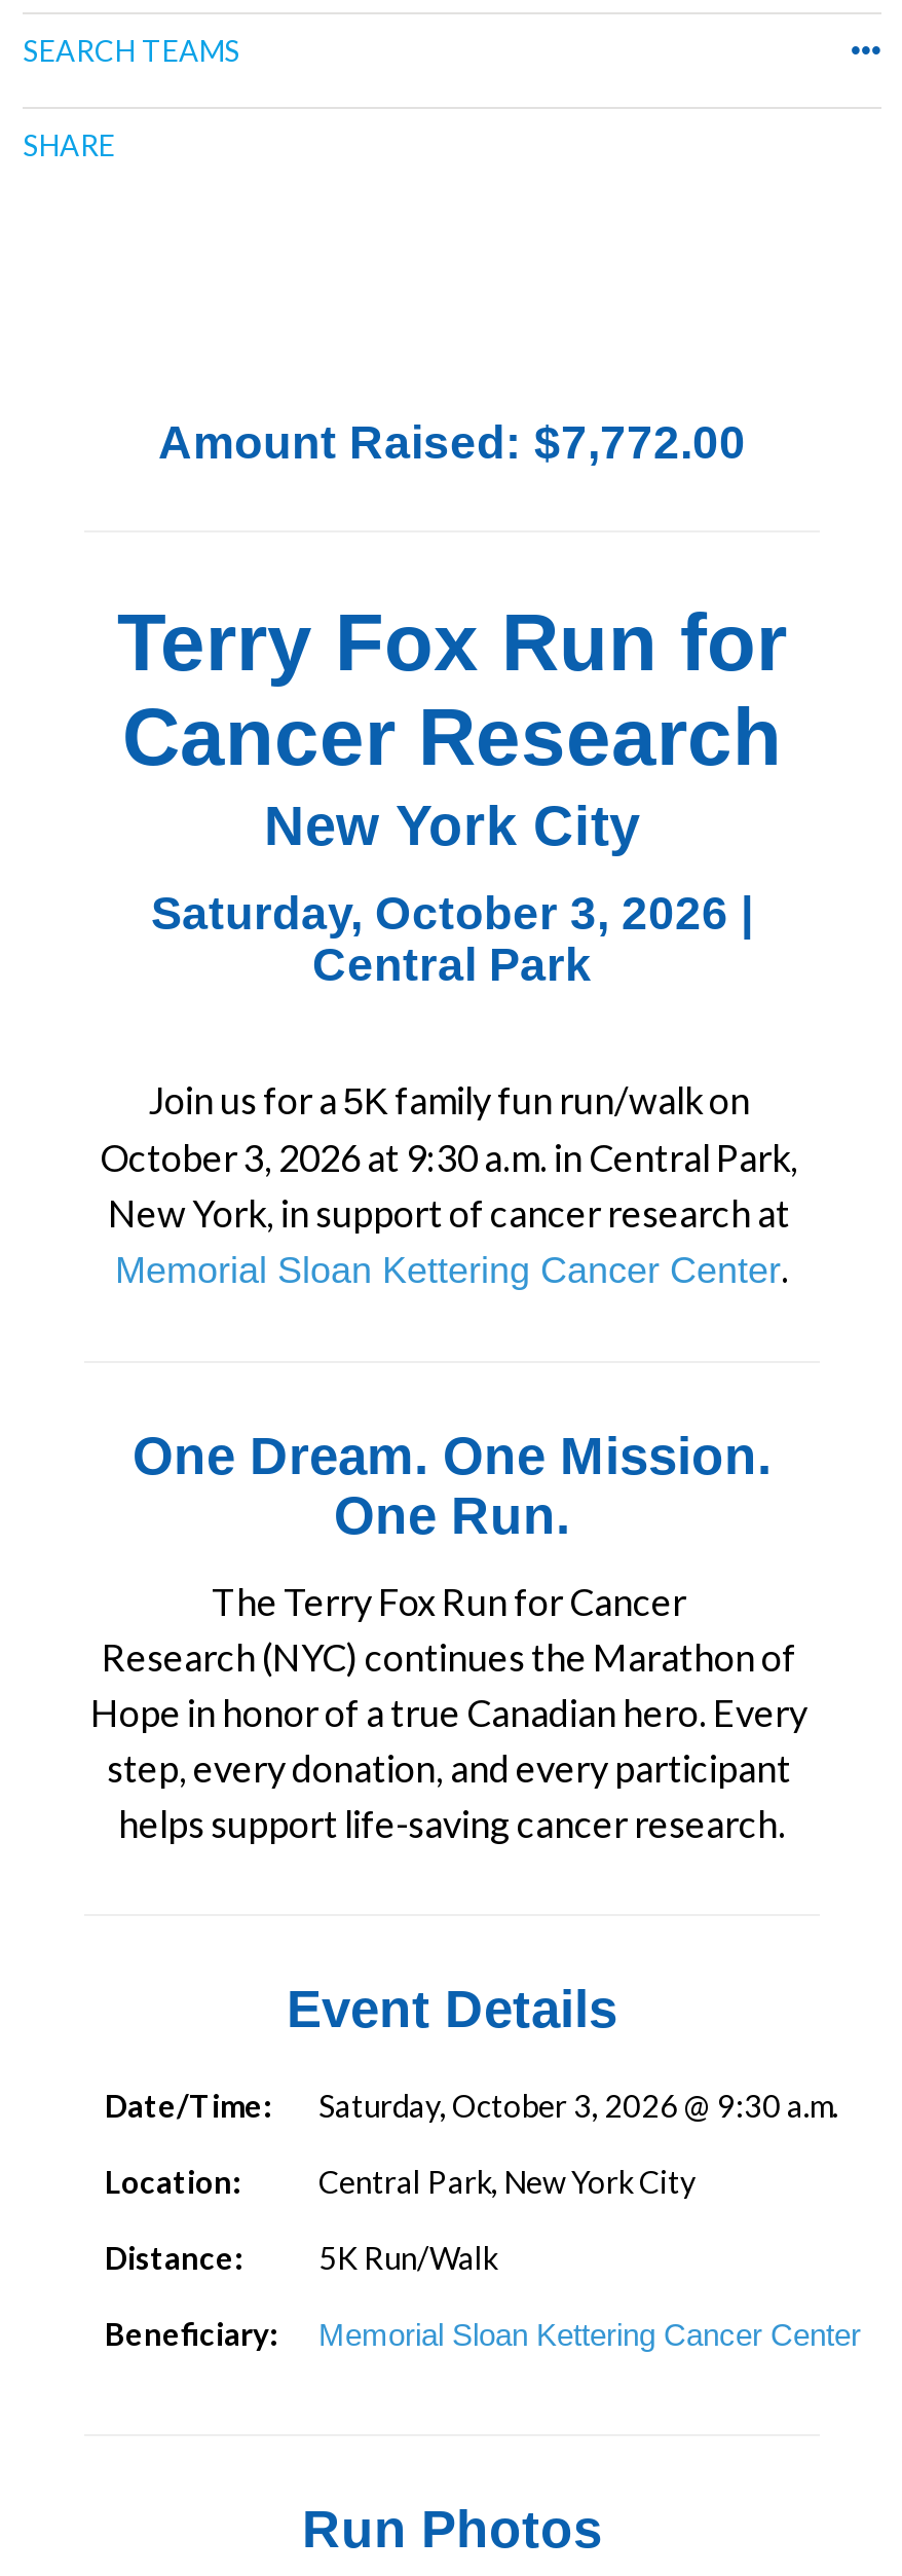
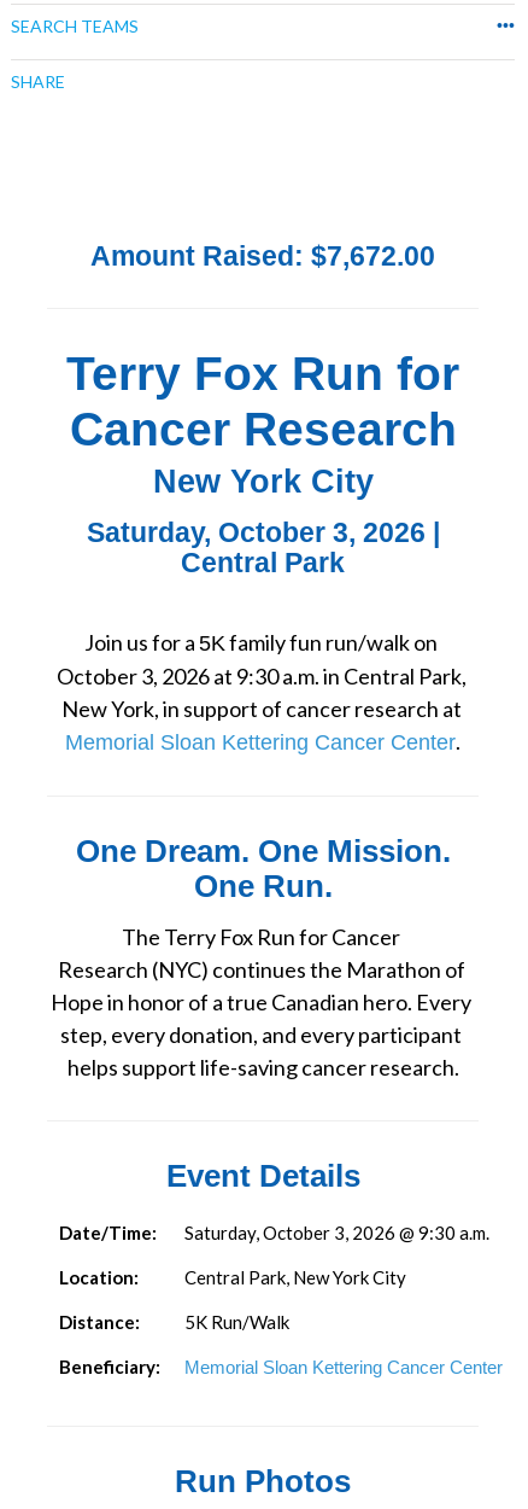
[158,418,746,469] Amount Raised: $7,772.00 -> [90,242,435,272] Amount Raised: $7,672.00

